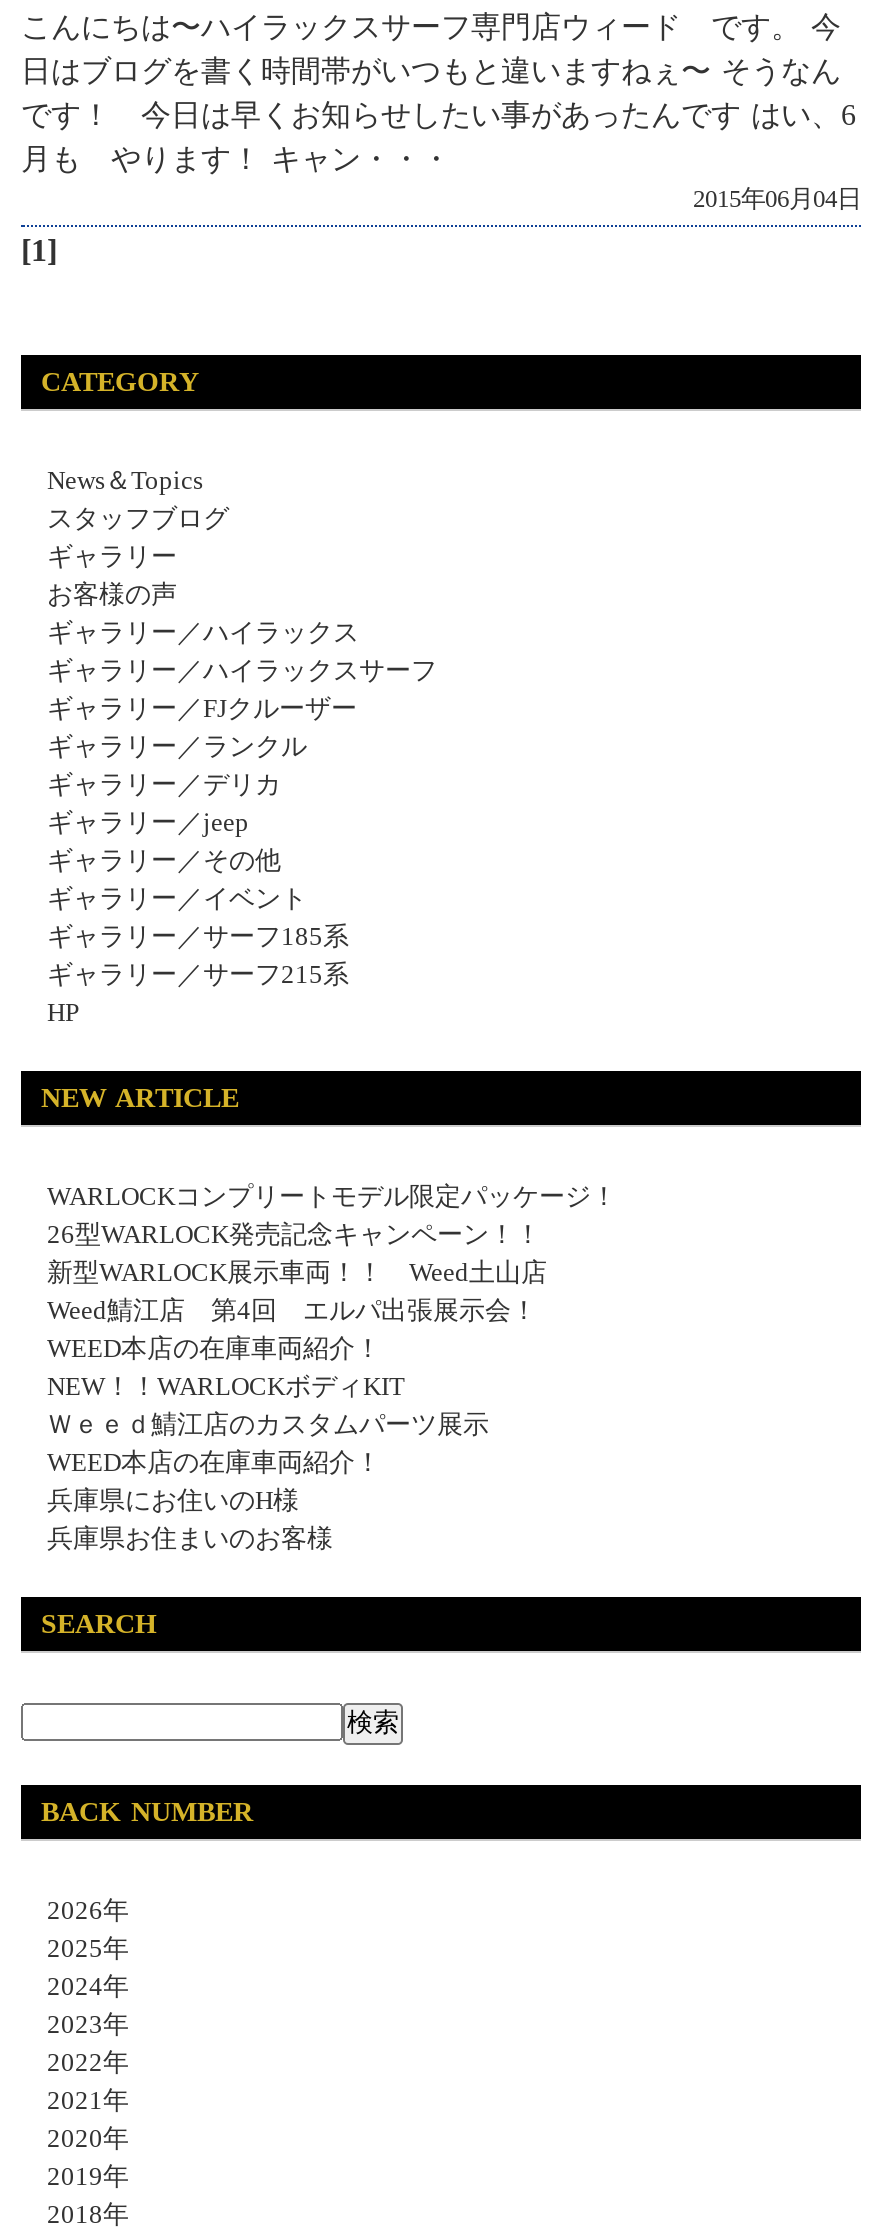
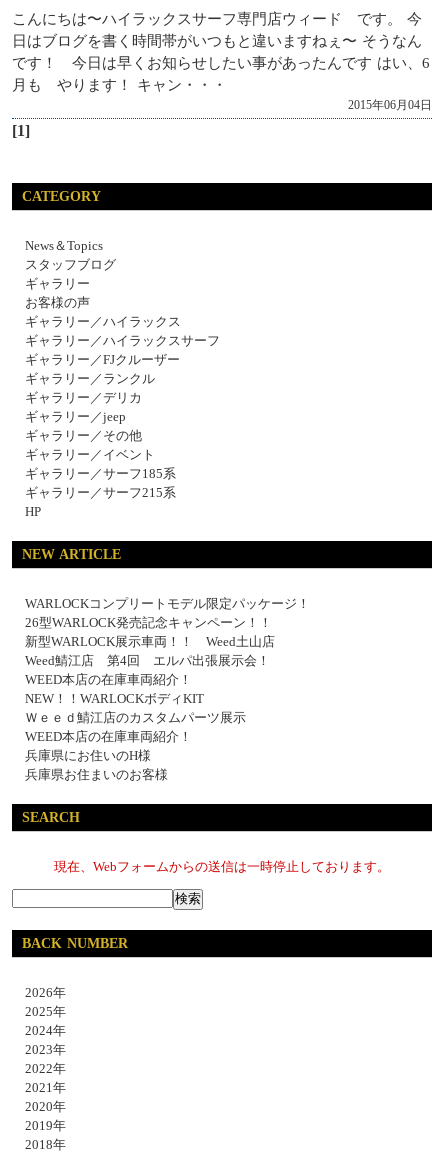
none -> [54,859,390,874] 現在、Webフォームからの送信は一時停止しております。

